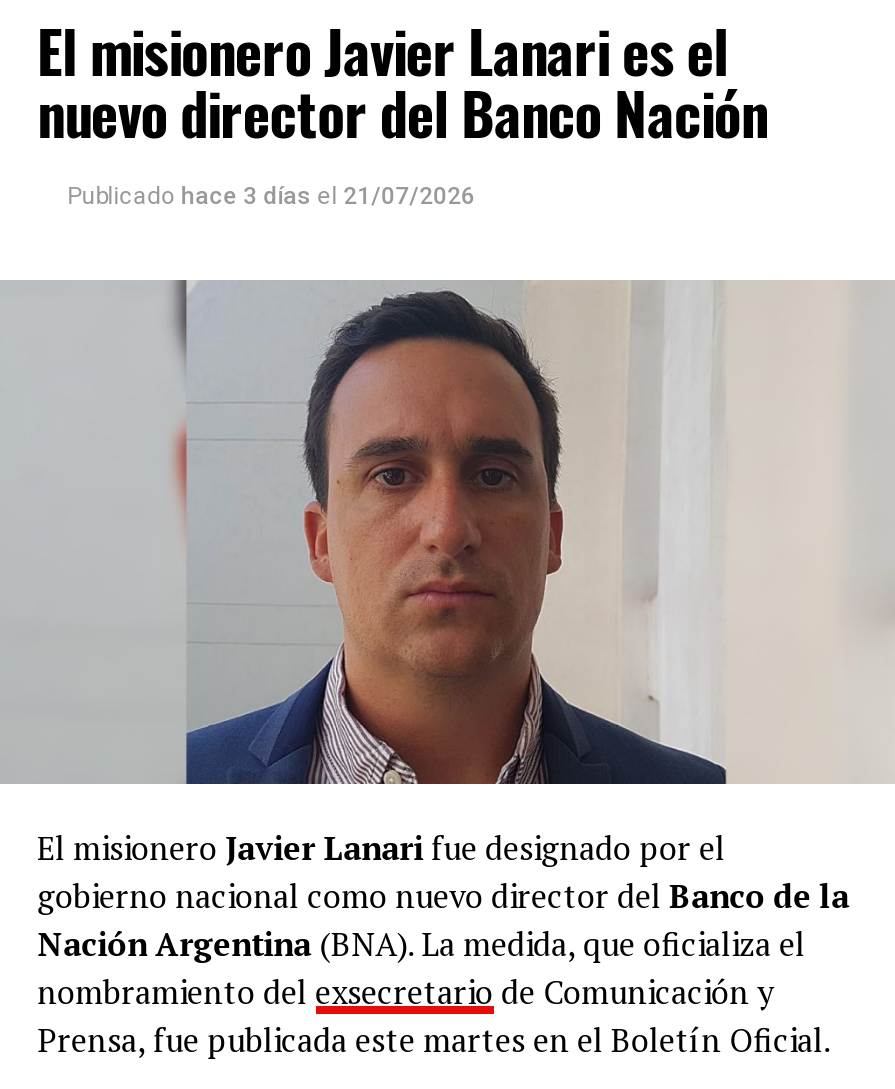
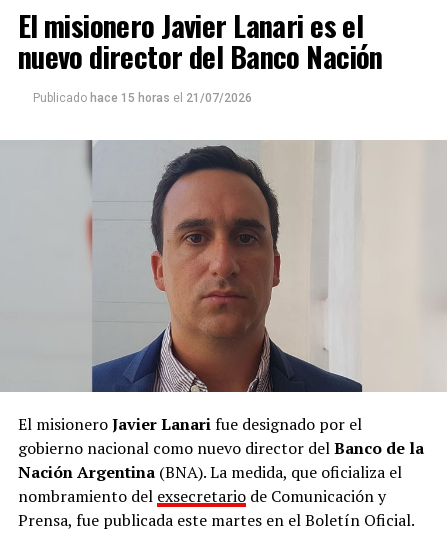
[67,182,475,210] Publicado hace 3 días el 21/07/2026 -> [33,91,252,105] Publicado hace 15 horas el 21/07/2026

